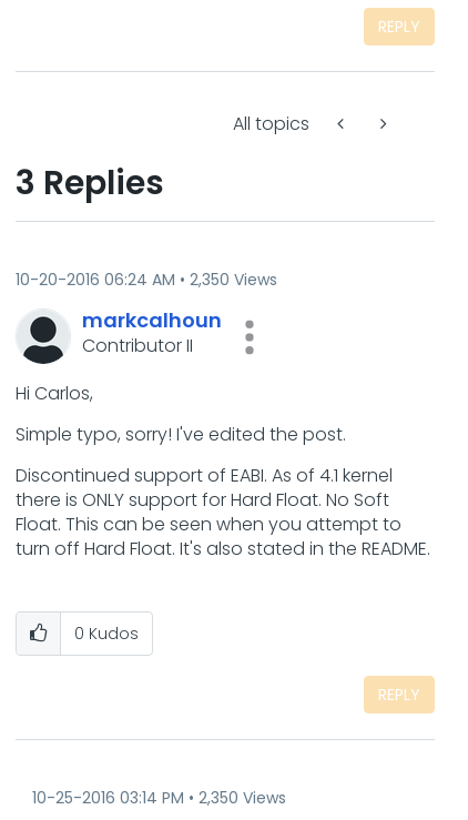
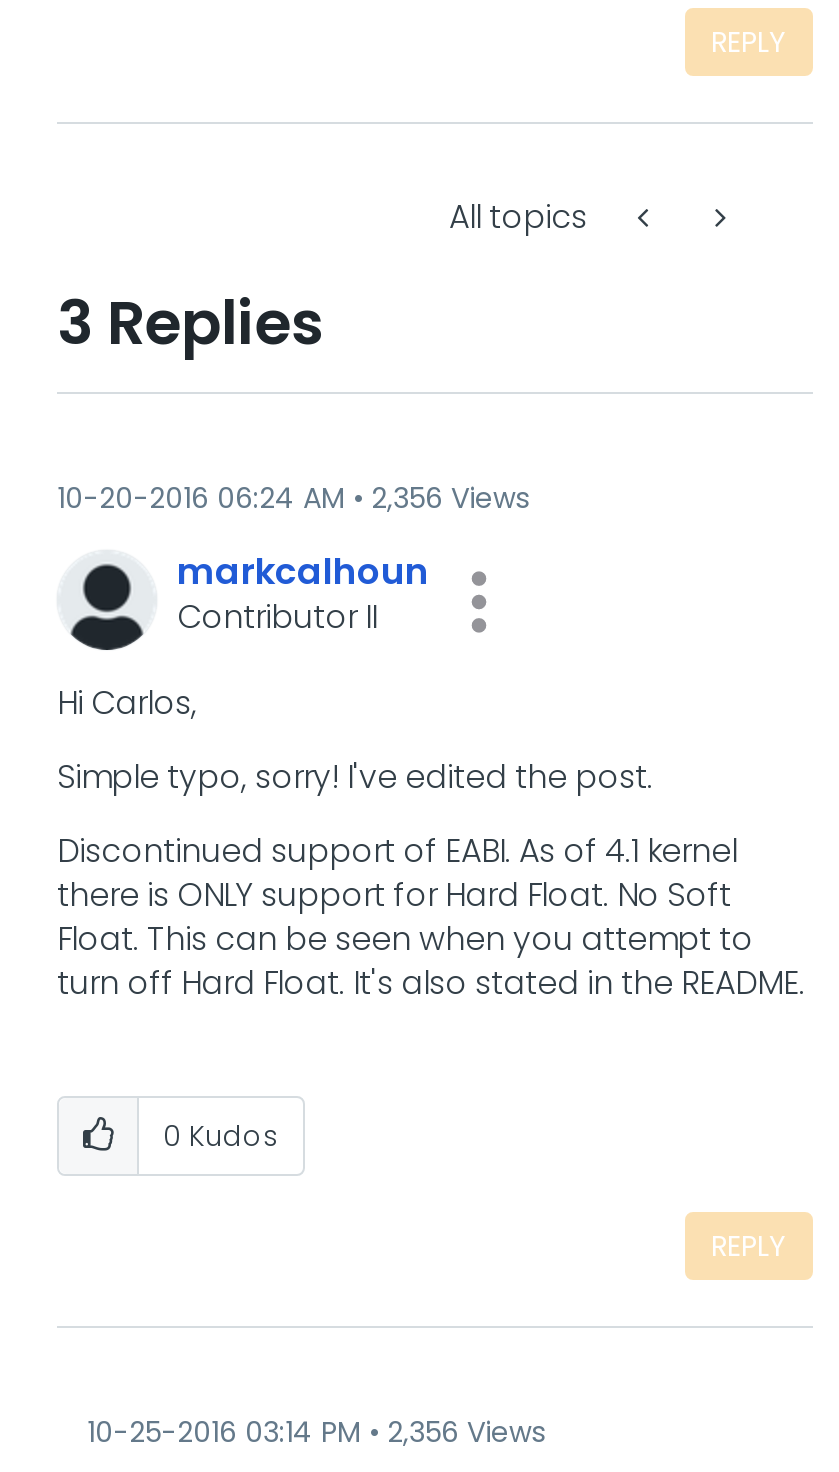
[16,269,277,291] 10-20-2016 06:24 AM 2,350 Views -> [57,478,529,518] 10-20-2016 06:24 AM 2,356 Views
[32,787,286,809] 10-25-2016 03:14 PM 2,350 Views -> [87,1412,545,1452] 10-25-2016 03:14 PM 2,356 Views

